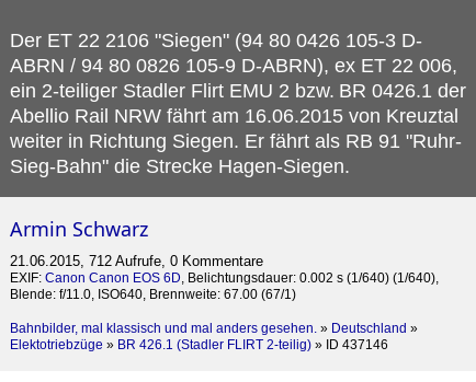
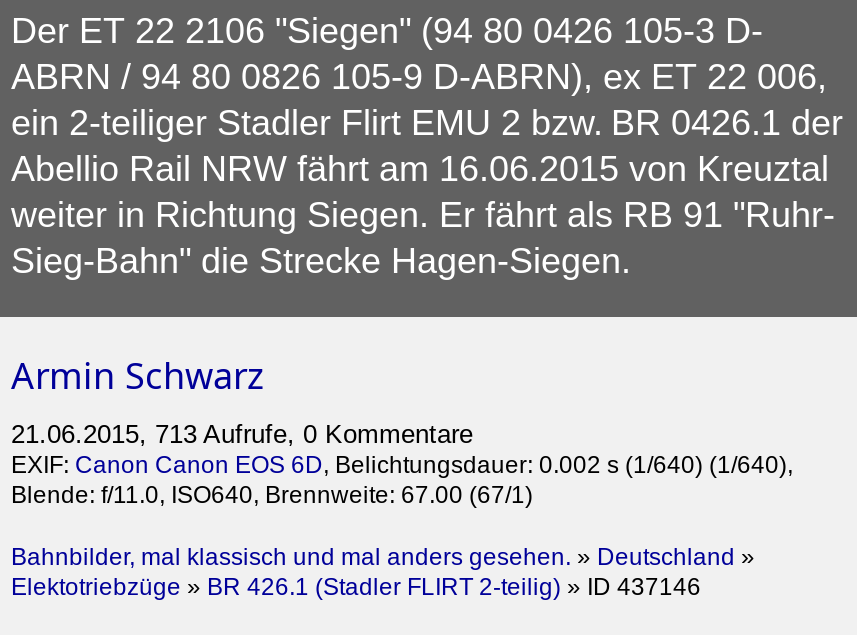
[10,253,263,270] 21.06.2015, 712 Aufrufe, 0 Kommentare -> [11,419,473,449] 21.06.2015, 713 Aufrufe, 0 Kommentare

